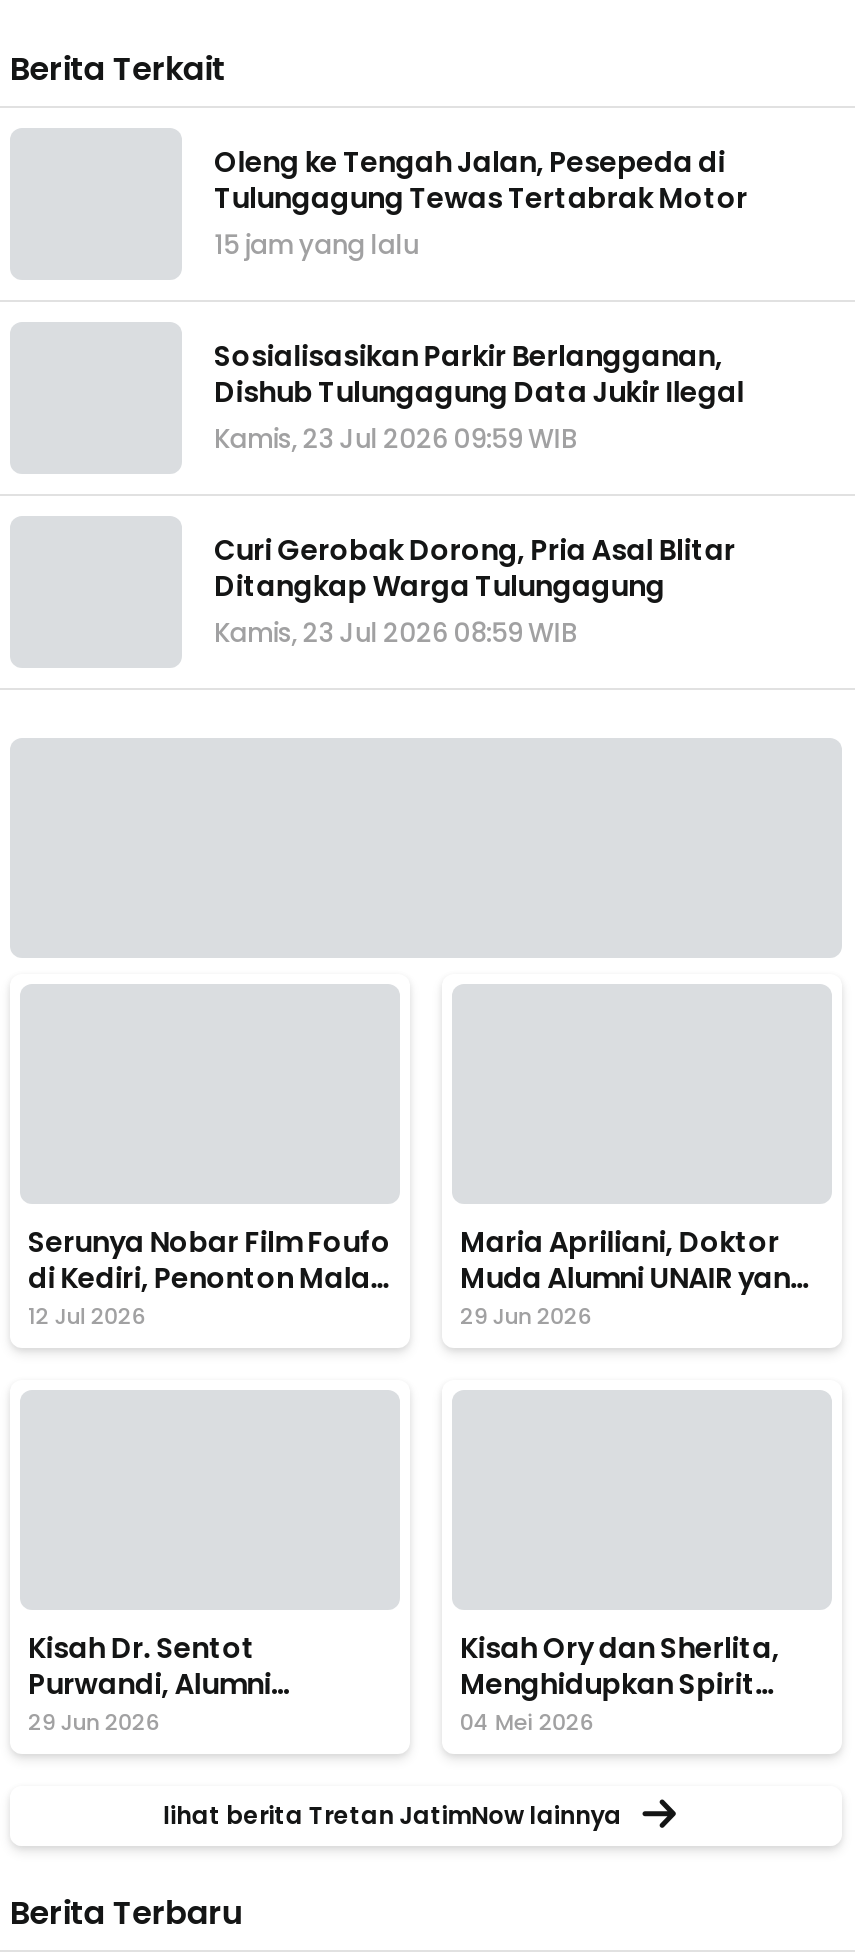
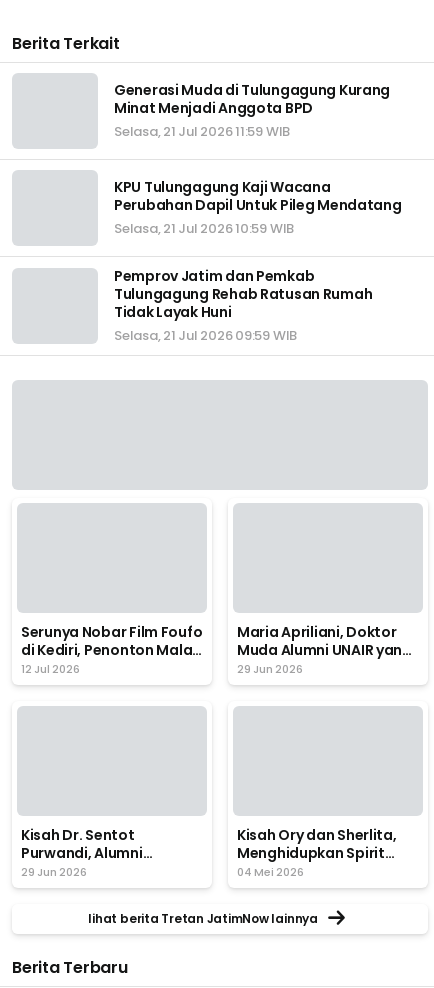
[214,142,748,264] Oleng ke Tengah Jalan, Pesepeda di | Tulungagung Tewas Tertabrak Motor | 15 jam yang lalu -> [114,80,390,141] Generasi Muda di Tulungagung Kurang | Minat Menjadi Anggota BPD | Selasa, 21 Jul 2026 11:59 WIB
[214,336,744,458] Sosialisasikan Parkir Berlangganan, | Dishub Tulungagung Data Jukir Ilegal | Kamis, 23 Jul 2026 09:59 WIB -> [114,177,402,238] KPU Tulungagung Kaji Wacana | Perubahan Dapil Untuk Pileg Mendatang | Selasa, 21 Jul 2026 10:59 WIB
[214,530,735,652] Curi Gerobak Dorong, Pria Asal Blitar | Ditangkap Warga Tulungagung | Kamis, 23 Jul 2026 08:59 WIB -> [114,266,372,345] Pemprov Jatim dan Pemkab | Tulungagung Rehab Ratusan Rumah | Tidak Layak Huni | Selasa, 21 Jul 2026 09:59 WIB

